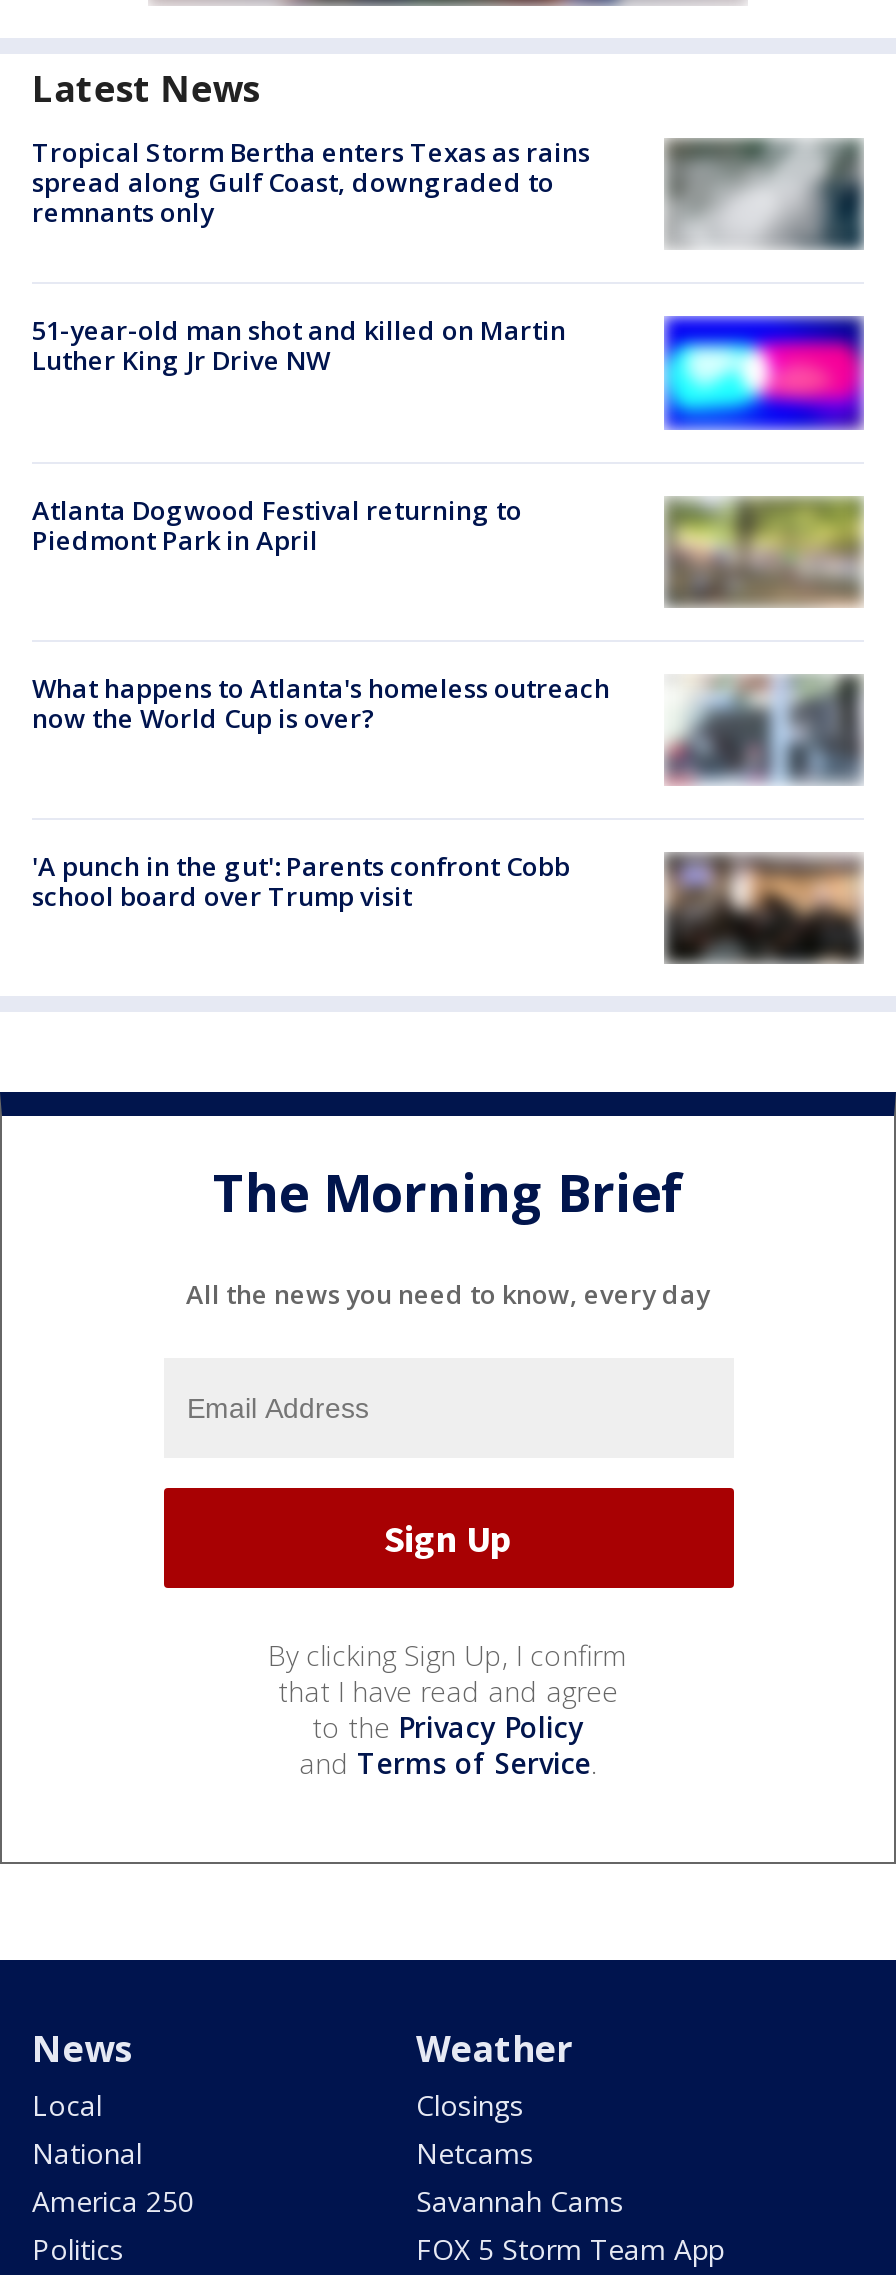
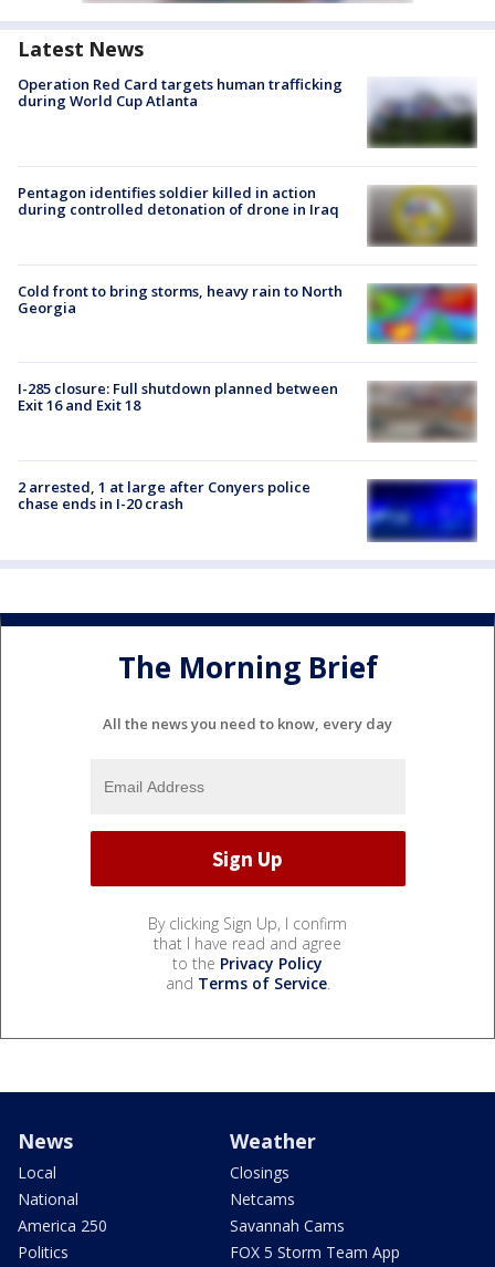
[32,134,864,254] [image] | Tropical Storm Bertha enters Texas as rains | spread along Gulf Coast, downgraded to | remnants only -> [18,74,476,149] [image] | Operation Red Card targets human trafficking | during World Cup Atlanta
[32,312,566,378] 51-year-old man shot and killed on Martin | Luther King Jr Drive NW -> [18,182,339,219] Pentagon identifies soldier killed in action | during controlled detonation of drone in Iraq
[664,314,864,432] [image] -> [367,183,477,248] [image]
[32,491,522,557] Atlanta Dogwood Festival returning to | Piedmont Park in April -> [18,281,343,318] Cold front to bring storms, heavy rain to North | Georgia
[664,498,864,608] [image] -> [367,284,477,344] [image]
[32,670,862,784] [image] | What happens to Atlanta's homeless outreach | now the World Cup is over? -> [18,379,476,443] [image] | I-285 closure: Full shutdown planned between | Exit 16 and Exit 18
[32,848,570,914] 'A punch in the gut': Parents confront Cobb | school board over Trump visit -> [18,477,310,514] 2 arrested, 1 at large after Conyers police | chase ends in I-20 crash
[662,852,864,966] [image] -> [366,479,478,542] [image]

